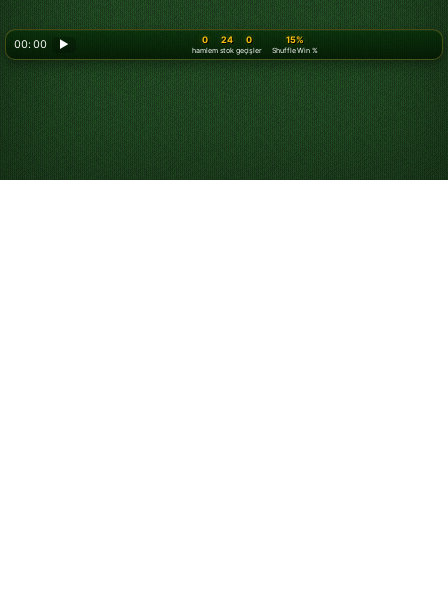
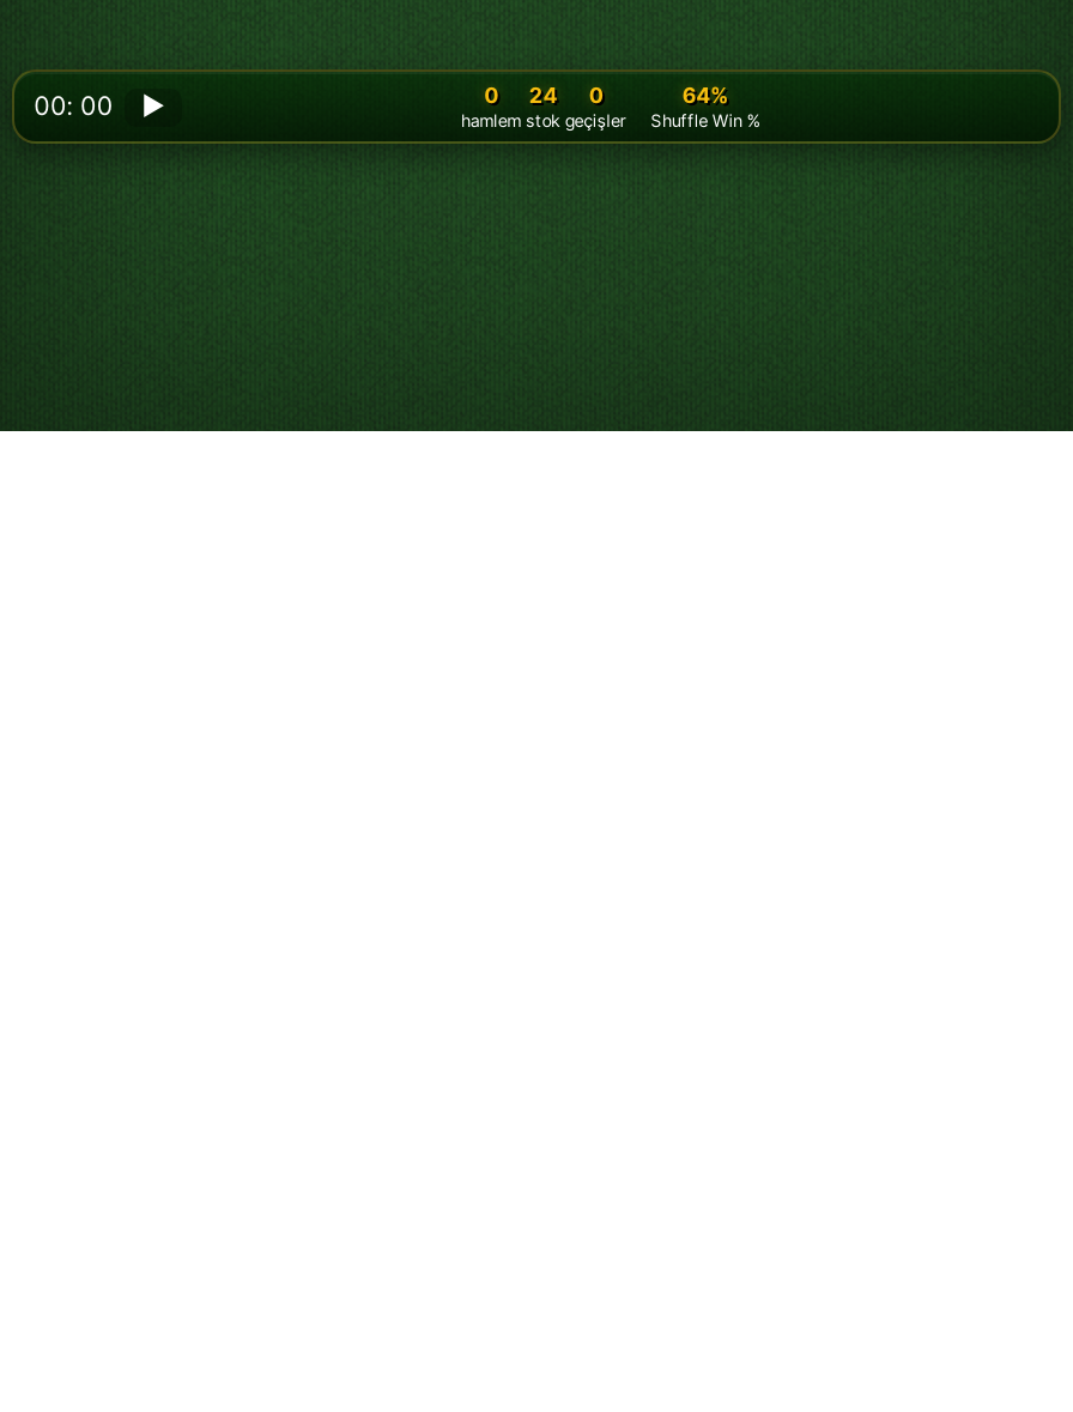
[286,34,303,45] 15% -> [682,81,729,108] 64%

